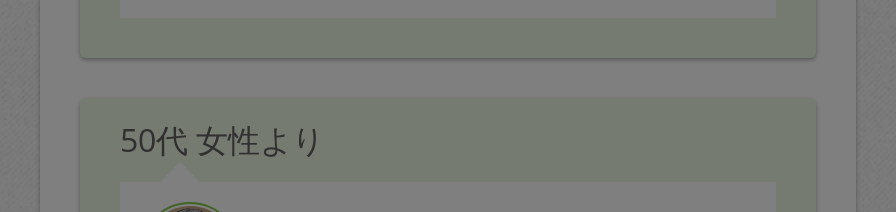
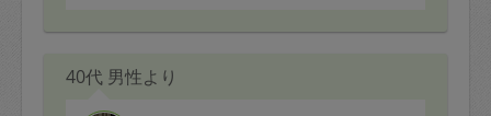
[120,118,324,162] 50代 女性より -> [66,64,178,89] 40代 男性より

